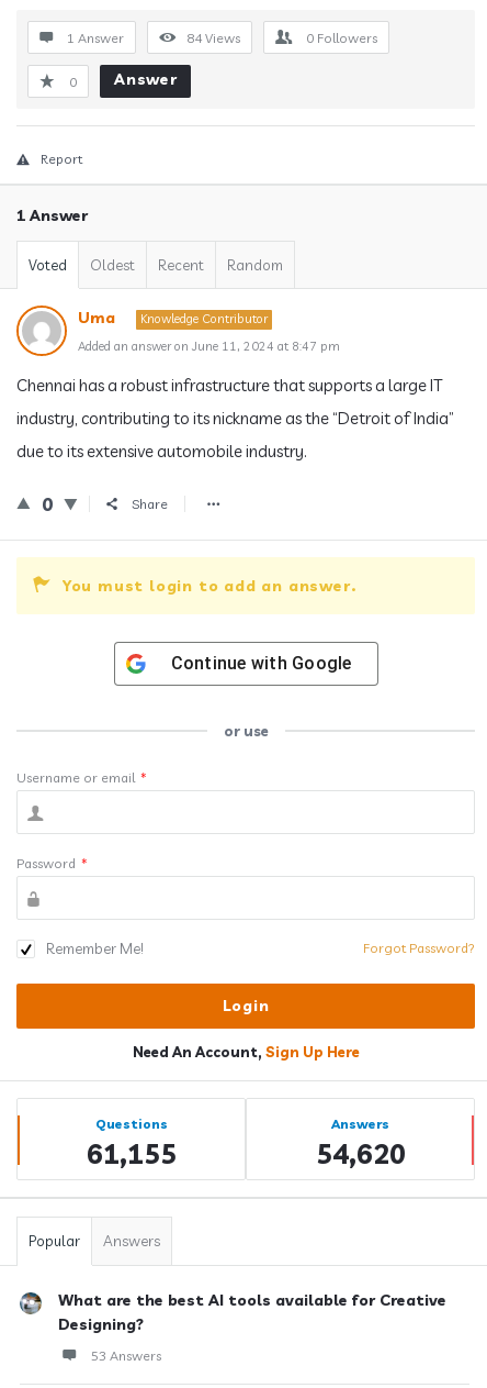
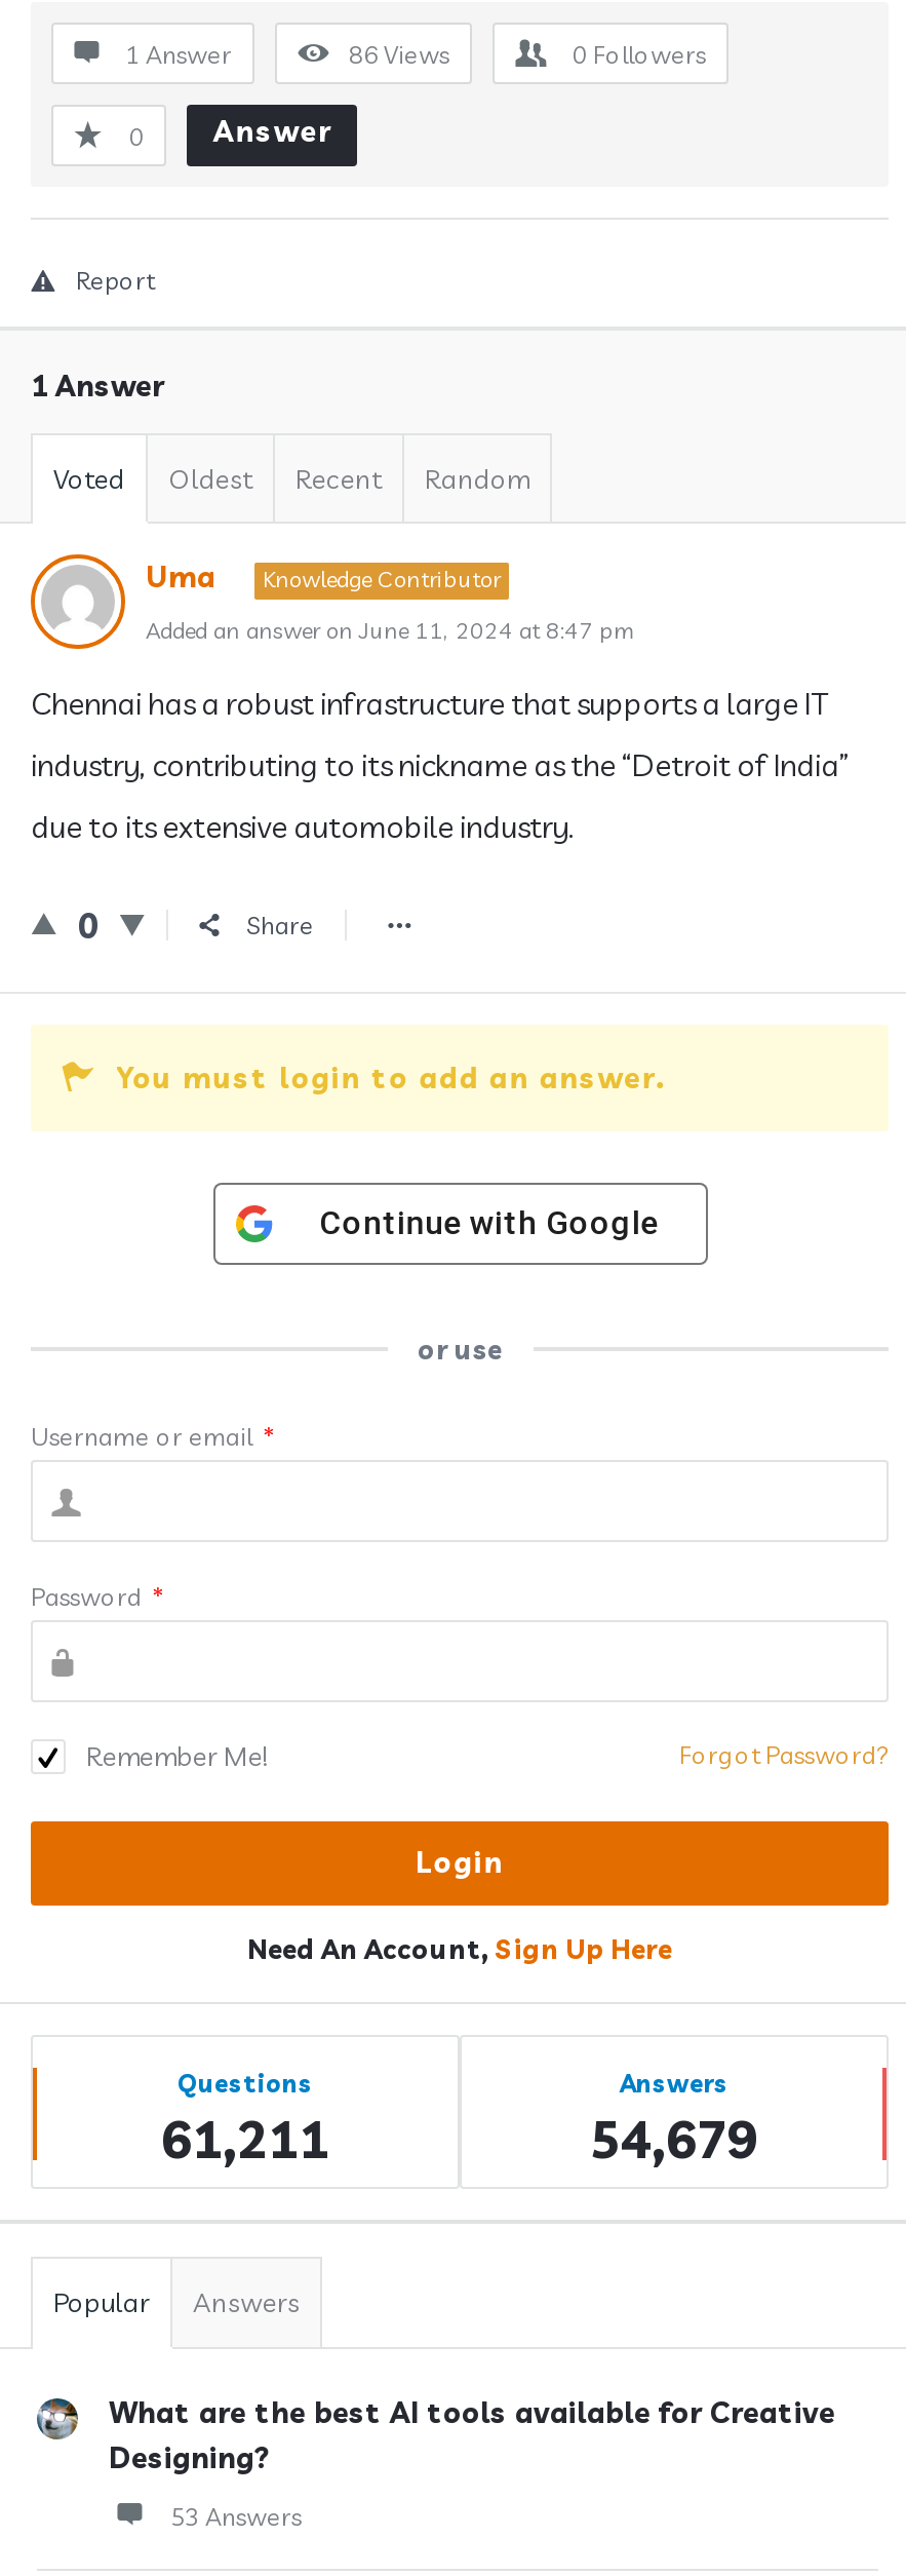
[186,30,240,46] 84 Views -> [349,39,449,70] 86 Views
[86,1136,176,1170] 61,155 -> [161,2107,329,2170] 61,211
[315,1136,405,1170] 54,620 -> [590,2107,758,2170] 54,679

